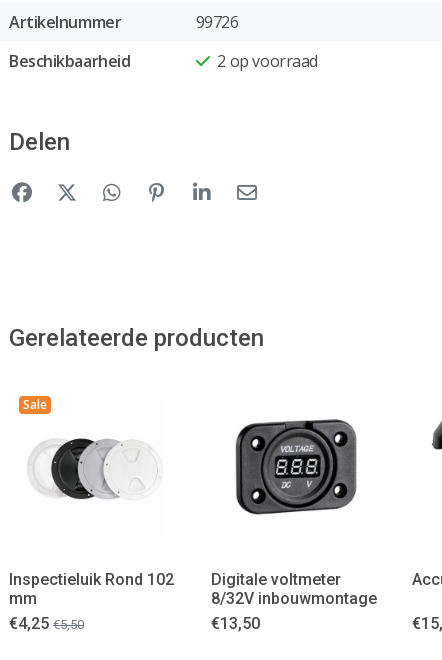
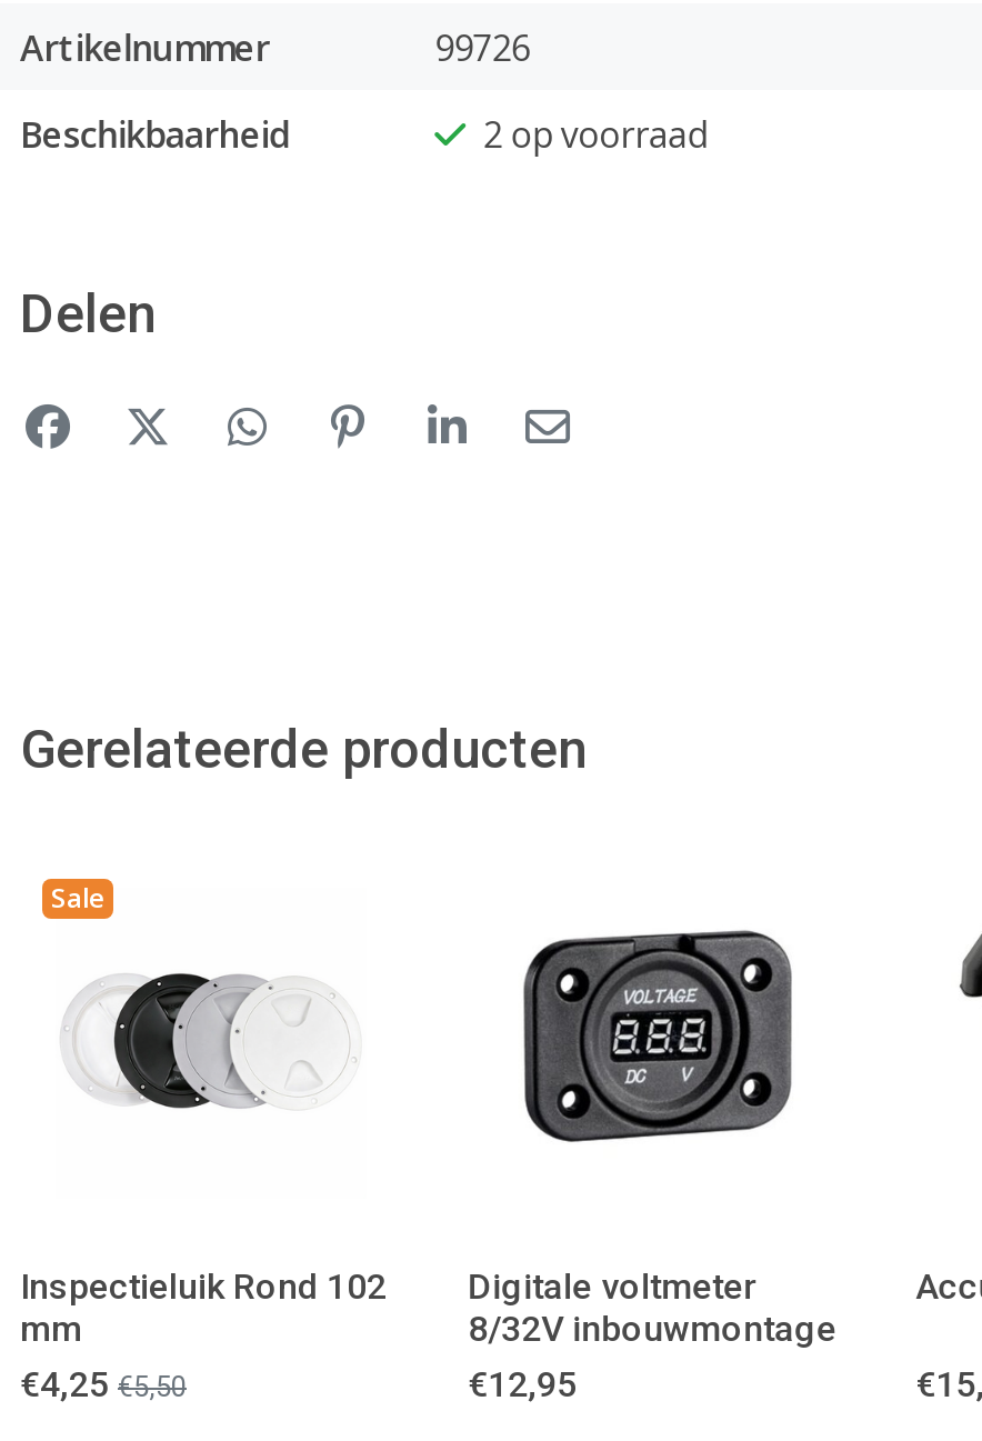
[211,614,260,633] €13,50 -> [468,1362,577,1405] €12,95

